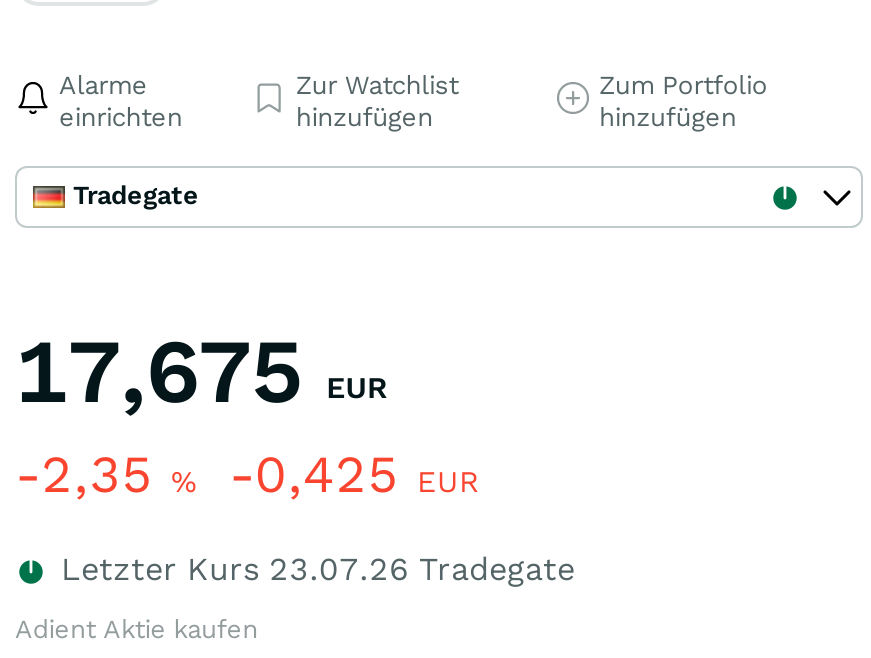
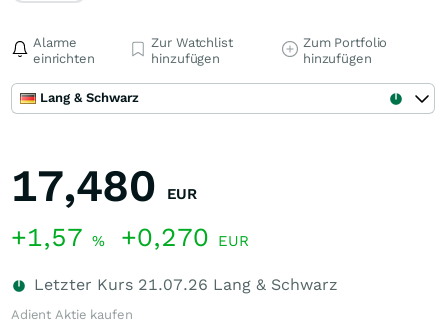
[73,180,199,210] Tradegate -> [40,90,139,105] Lang & Schwarz
[15,318,386,424] 17,675 EUR -> [11,159,197,212] 17,480 EUR
[15,444,479,504] -2,35% -0,425 EUR -> [11,222,249,252] +1,57% +0,270 EUR
[51,550,575,588] Letzter Kurs 23.07.26 Tradegate -> [29,275,338,294] Letzter Kurs 21.07.26 Lang & Schwarz

